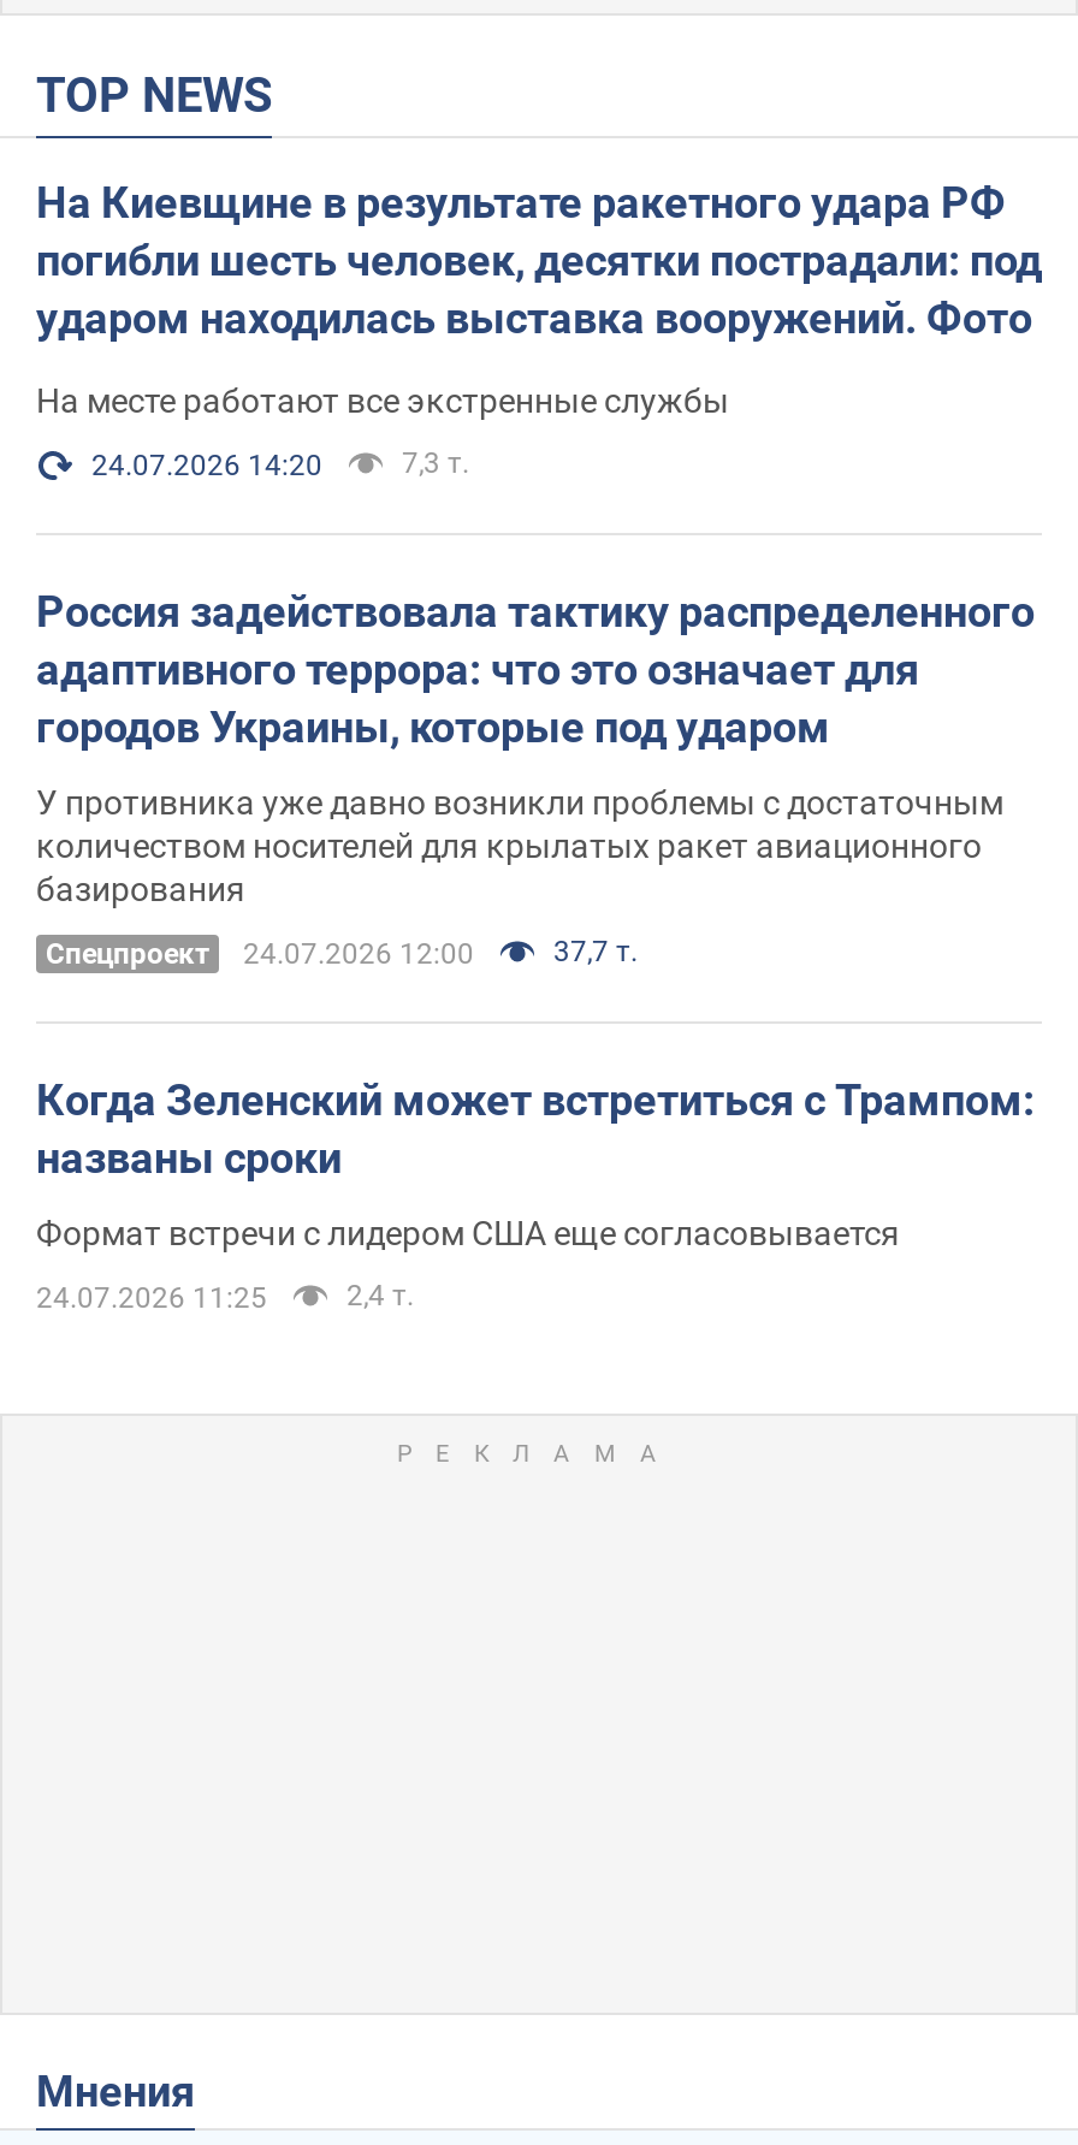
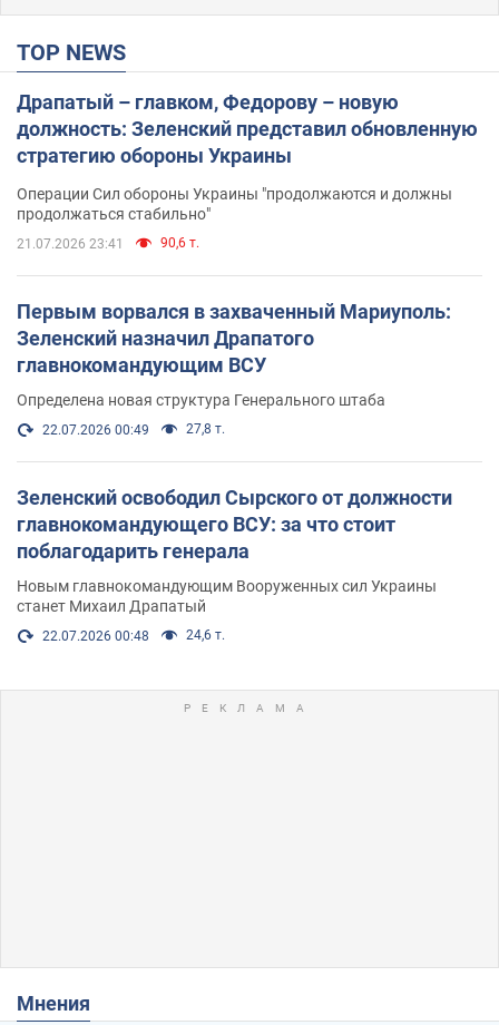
[36,176,1042,342] На Киевщине в результате ракетного удара РФ | погибли шесть человек, десятки пострадали: под | ударом находилась выставка вооружений. Фото -> [17,90,478,167] Драпатый – главком, Федорову – новую | должность: Зеленский представил обновленную | стратегию обороны Украины
[36,381,729,419] На месте работают все экстренные службы -> [17,185,452,222] Операции Сил обороны Украины "продолжаются и должны | продолжаться стабильно"
[91,446,469,482] 24.07.2026 14:20 | 7,3 т. -> [17,235,199,251] 21.07.2026 23:41 | 90,6 т.
[36,585,1035,751] Россия задействовала тактику распределенного | адаптивного террора: что это означает для | городов Украины, которые под ударом -> [17,299,451,376] Первым ворвался в захваченный Мариуполь: | Зеленский назначил Драпатого | главнокомандующим ВСУ
[36,782,1003,908] У противника уже давно возникли проблемы с достаточным | количеством носителей для крылатых ракет авиационного | базирования -> [17,391,385,409] Определена новая структура Генерального штаба
[46,934,638,970] Спецпроект | 24.07.2026 12:00 | 37,7 т. -> [42,421,225,438] 22.07.2026 00:49 | 27,8 т.
[36,1074,1035,1182] Когда Зеленский может встретиться с Трампом: | названы сроки -> [17,485,452,562] Зеленский освободил Сырского от должности | главнокомандующего ВСУ: за что стоит | поблагодарить генерала
[36,1213,900,1252] Формат встречи с лидером США еще согласовывается -> [17,577,437,615] Новым главнокомандующим Вооруженных сил Украины | станет Михаил Драпатый
[36,1278,414,1314] 24.07.2026 11:25 | 2,4 т. -> [42,627,225,644] 22.07.2026 00:48 | 24,6 т.

